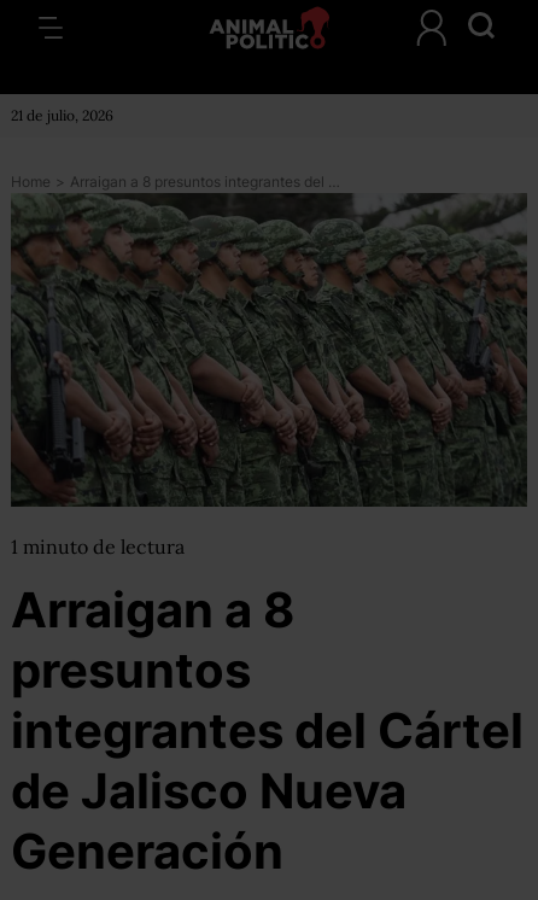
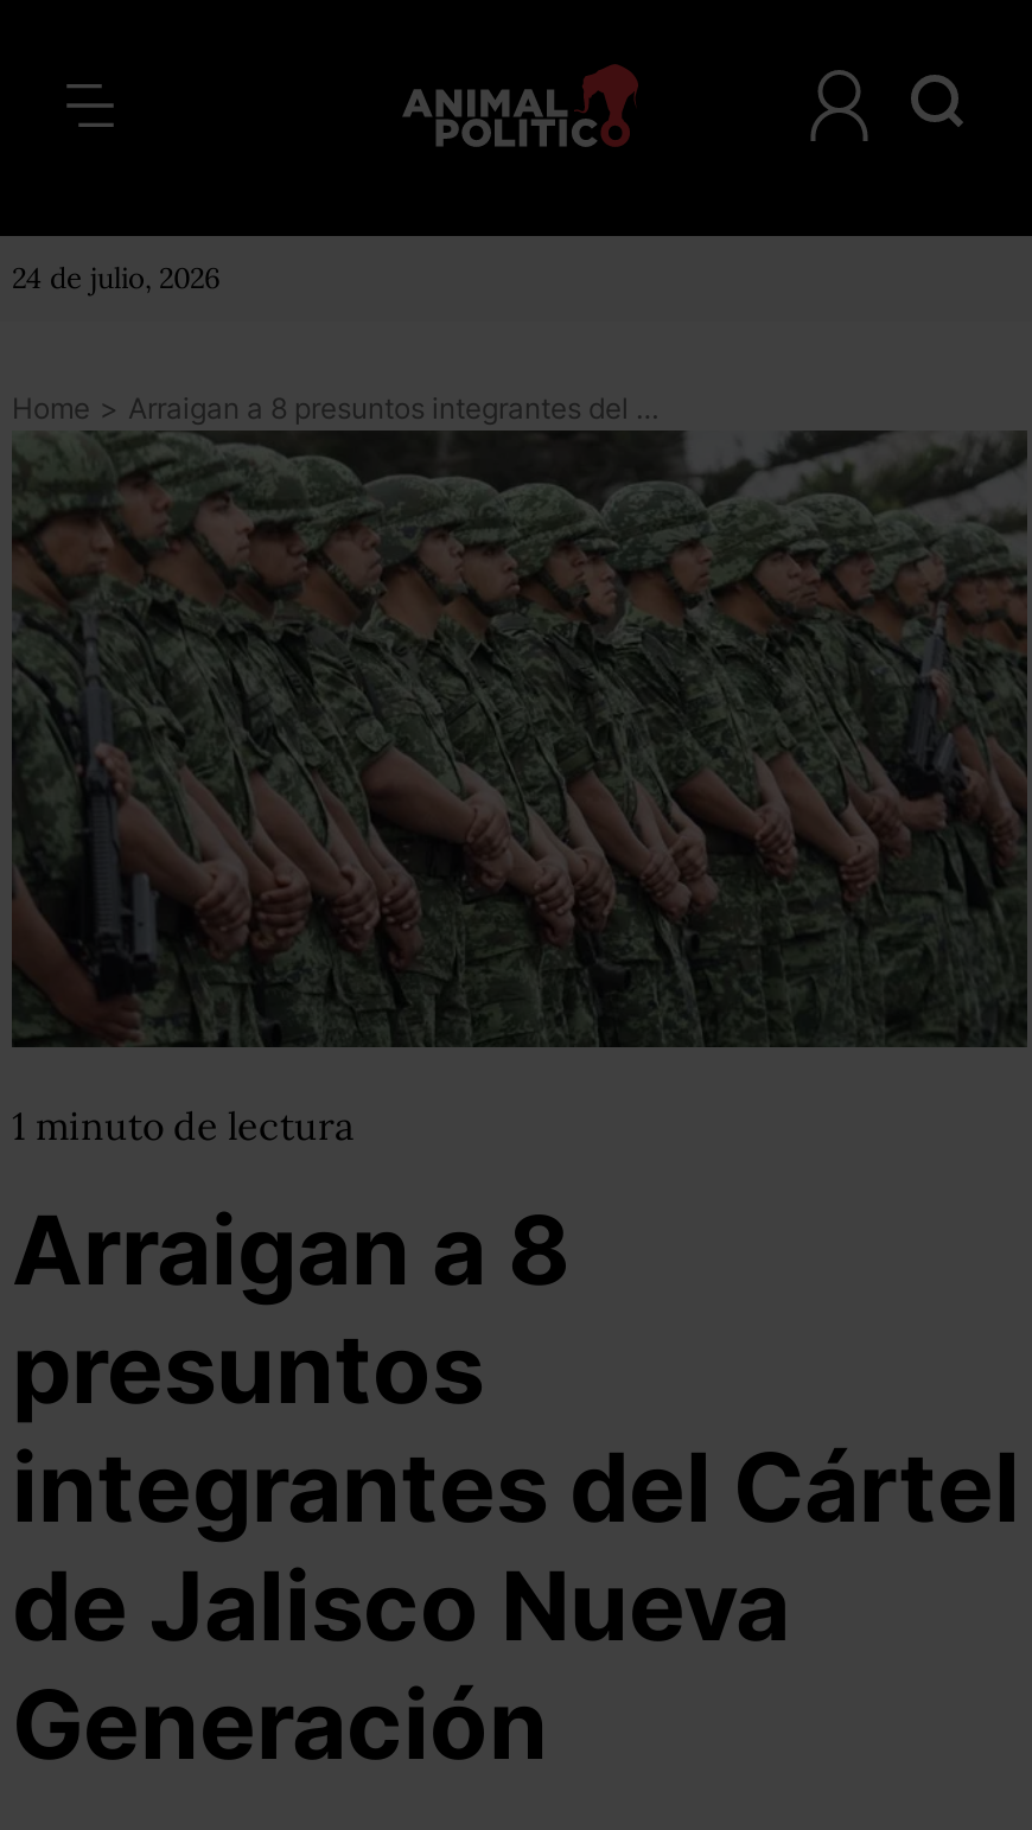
[11,106,113,124] 21 de julio, 2026 -> [12,260,221,295] 24 de julio, 2026

